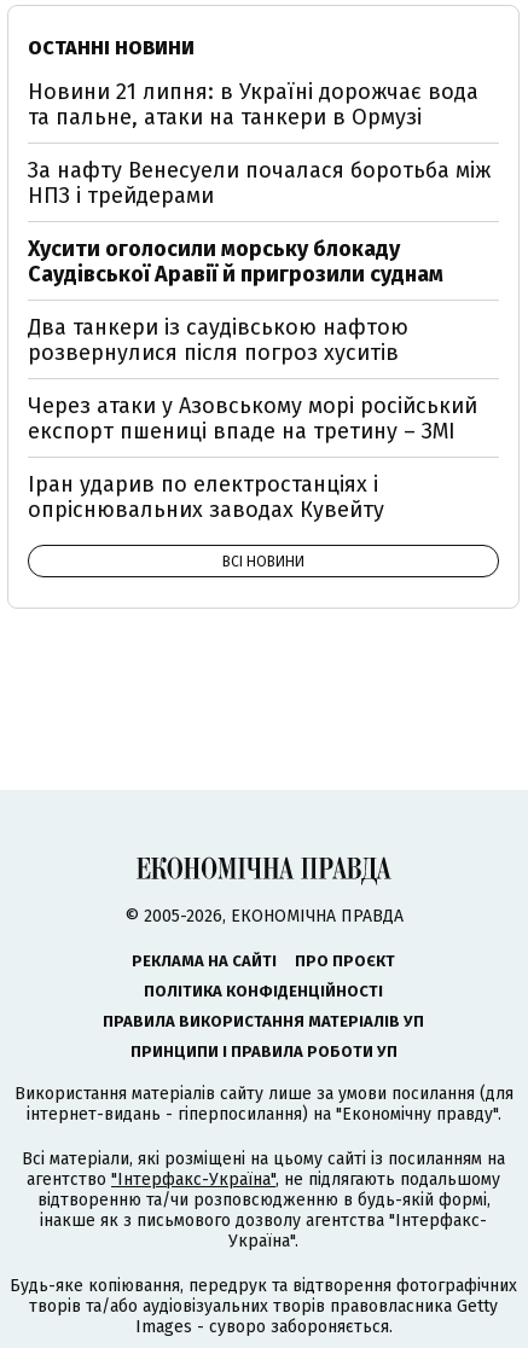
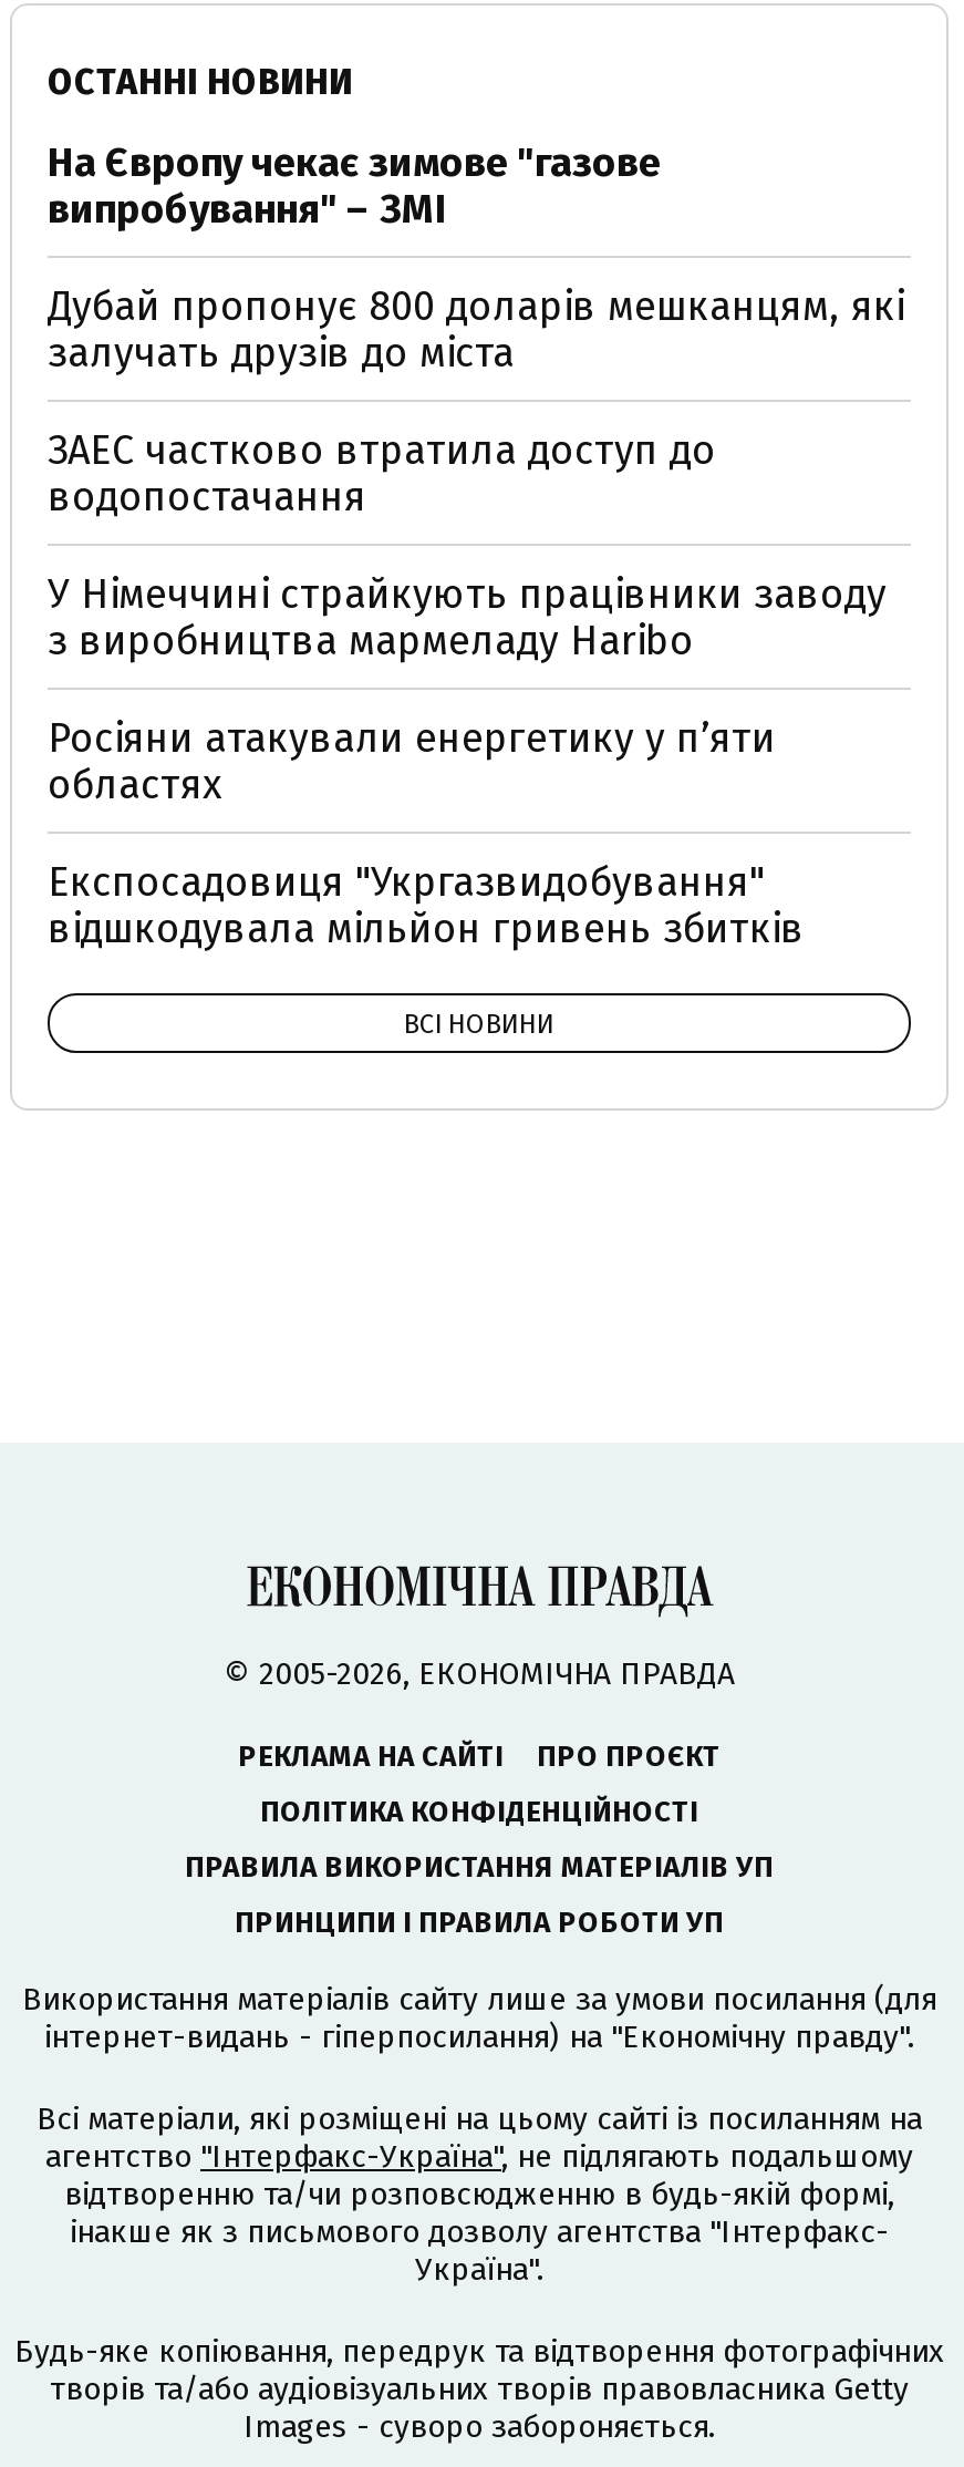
[28,79,478,131] Новини 21 липня: в Україні дорожчає вода | та пальне, атаки на танкери в Ормузі -> [48,139,661,234] На Європу чекає зимове "газове | випробування" – ЗМІ
[28,157,491,209] За нафту Венесуели почалася боротьба між | НПЗ і трейдерами -> [48,283,904,378] Дубай пропонує 800 доларів мешканцям, які | залучать друзів до міста
[28,236,443,288] Хусити оголосили морську блокаду | Саудівської Аравії й пригрозили суднам -> [48,427,716,522] ЗАЕС частково втратила доступ до | водопостачання
[28,314,408,366] Два танкери із саудівською нафтою | розвернулися після погроз хуситів -> [48,571,887,666] У Німеччині страйкують працівники заводу | з виробництва мармеладу Haribo
[28,393,477,445] Через атаки у Азовському морі російський | експорт пшениці впаде на третину – ЗМІ -> [48,715,776,810] Росіяни атакували енергетику у пʼяти | областях
[28,471,384,523] Іран ударив по електростанціях і | опріснювальних заводах Кувейту -> [48,859,805,954] Експосадовиця "Укргазвидобування" | відшкодувала мільйон гривень збитків

